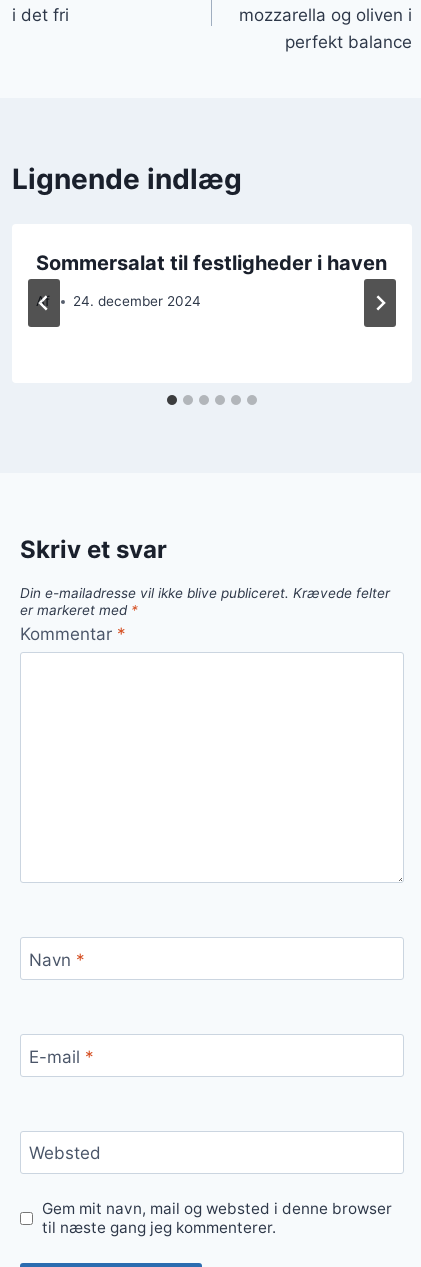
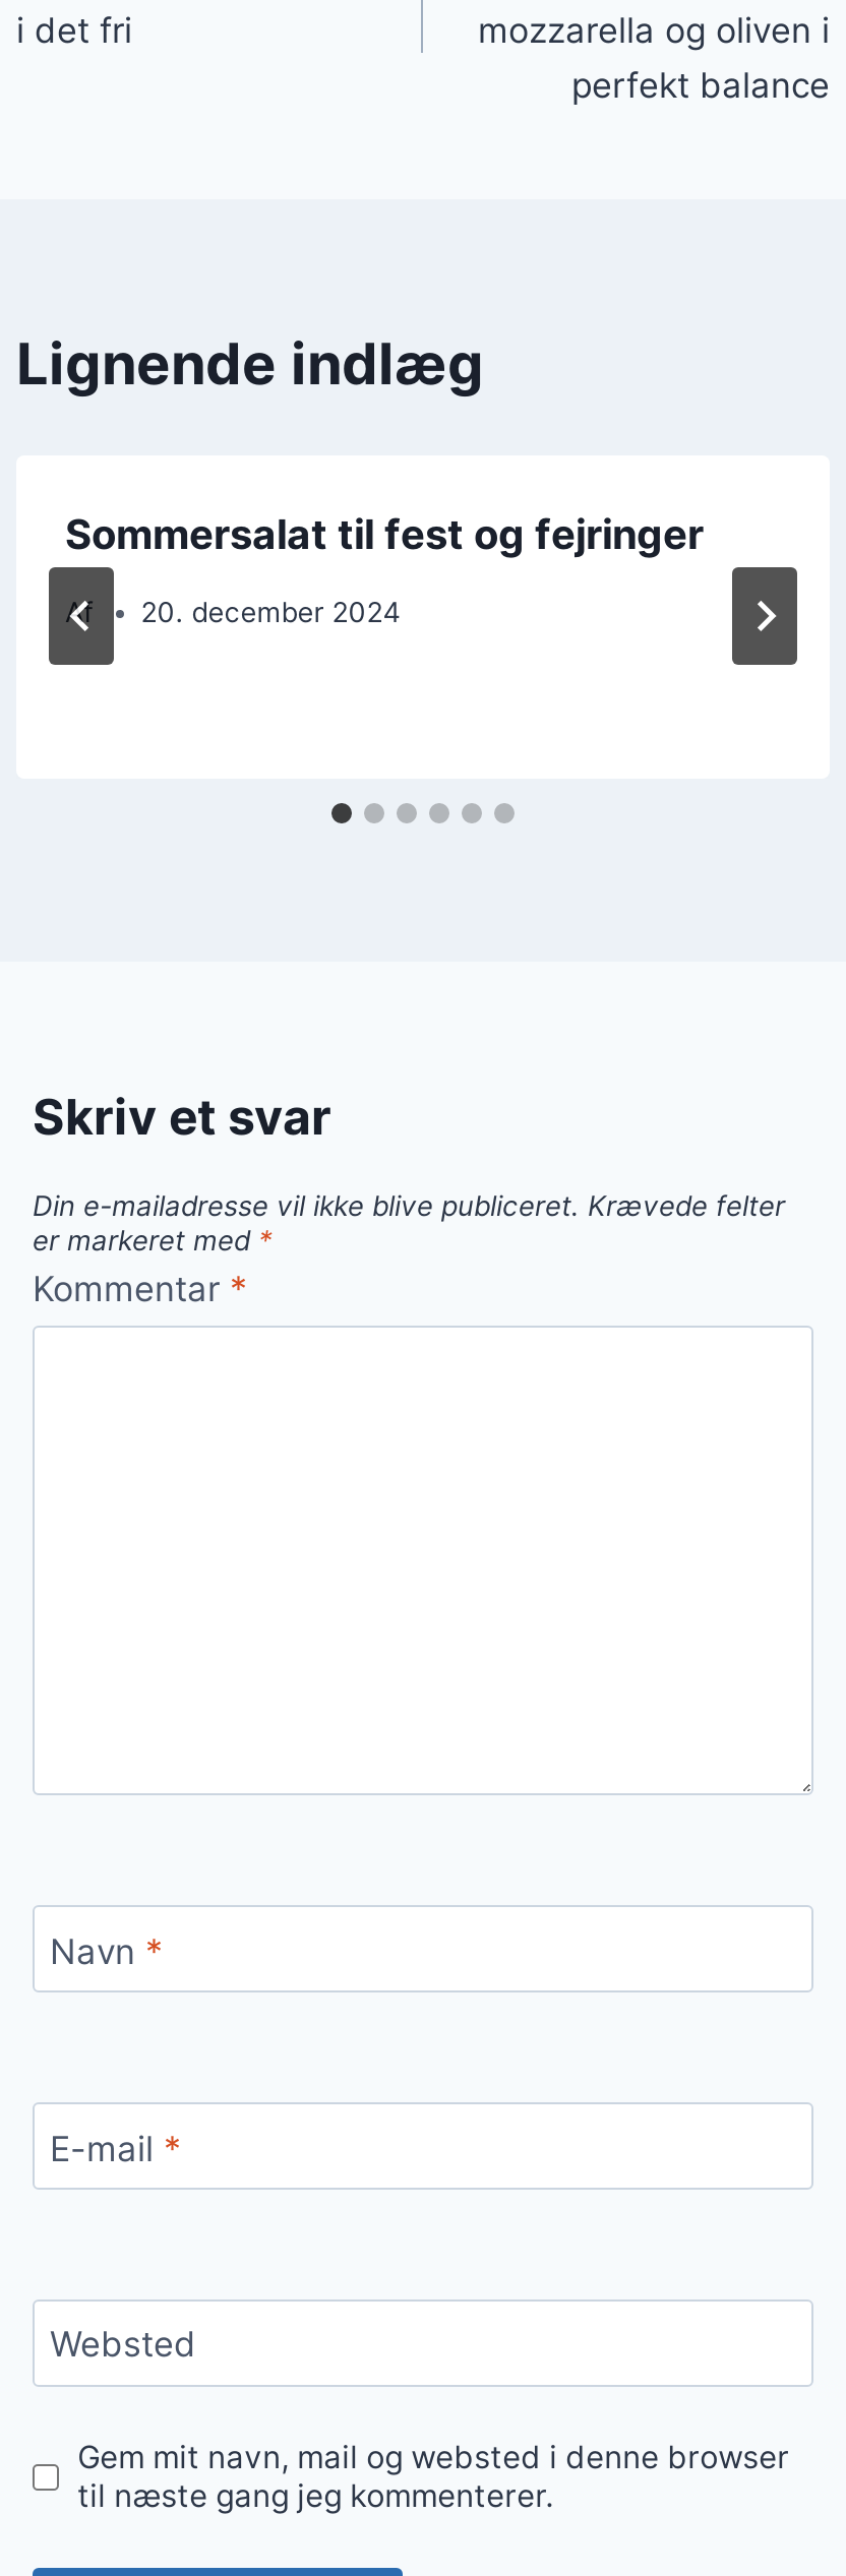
[36,250,387,274] Sommersalat til festligheder i haven -> [65,509,704,558] Sommersalat til fest og fejringer
[73,293,201,309] 24. december 2024 -> [141,596,401,628] 20. december 2024

